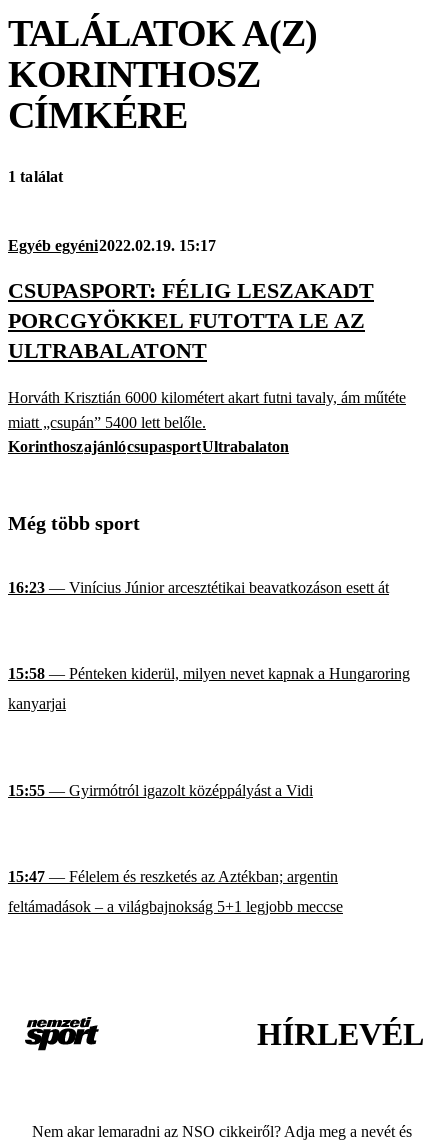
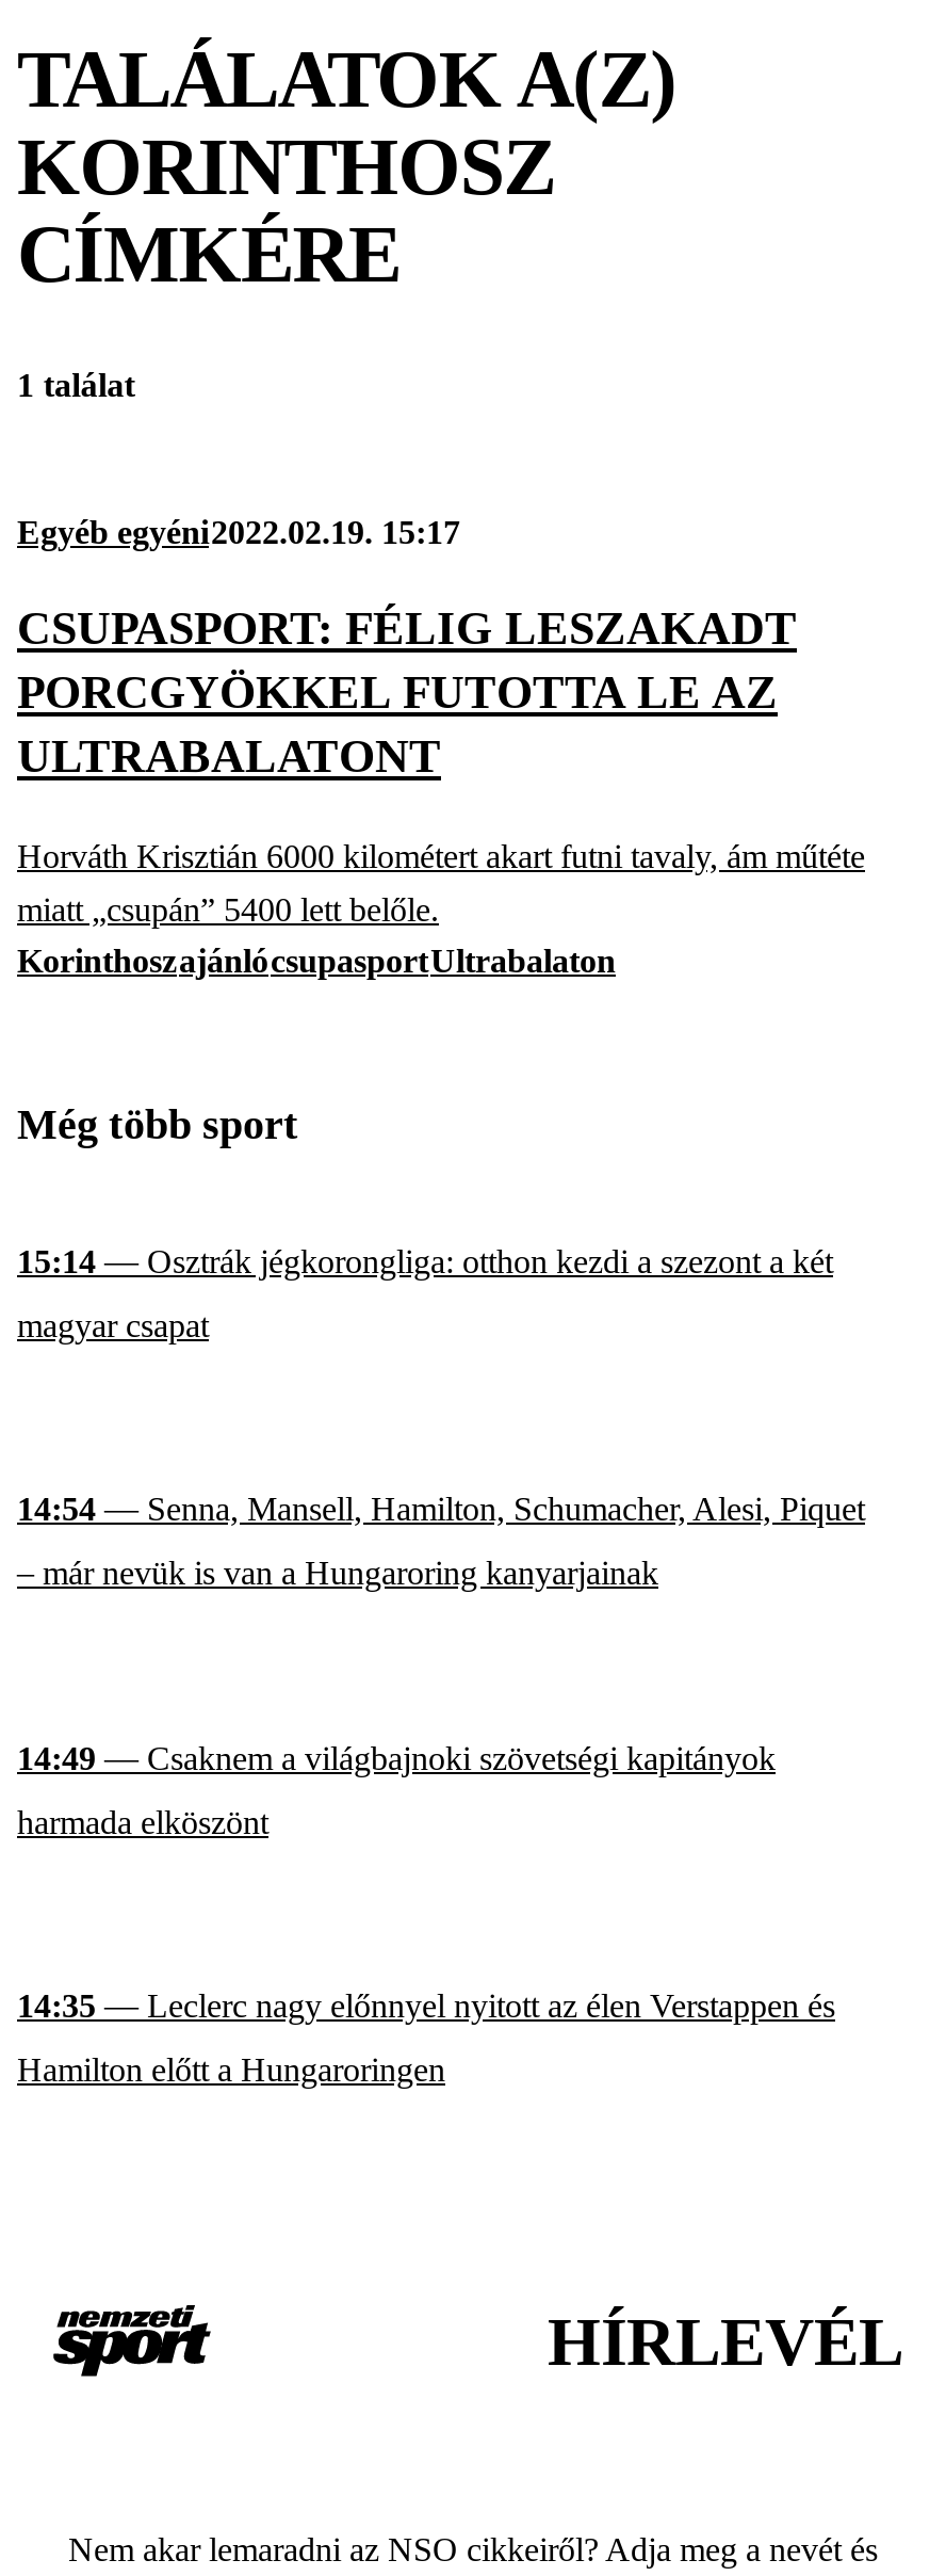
[8,579,389,596] 16:23 — Vinícius Júnior arcesztétikai beavatkozáson esett át -> [17,1243,833,1343] 15:14 — Osztrák jégkorongliga: otthon kezdi a szezont a két | magyar csapat
[8,665,410,712] 15:58 — Pénteken kiderül, milyen nevet kapnak a Hungaroring | kanyarjai -> [17,1491,865,1592] 14:54 — Senna, Mansell, Hamilton, Schumacher, Alesi, Piquet | – már nevük is van a Hungaroring kanyarjainak
[8,782,313,799] 15:55 — Gyirmótról igazolt középpályást a Vidi -> [17,1740,776,1840] 14:49 — Csaknem a világbajnoki szövetségi kapitányok | harmada elköszönt
[8,868,343,915] 15:47 — Félelem és reszketés az Aztékban; argentin | feltámadások – a világbajnokság 5+1 legjobb meccse -> [17,1988,835,2089] 14:35 — Leclerc nagy előnnyel nyitott az élen Verstappen és | Hamilton előtt a Hungaroringen

